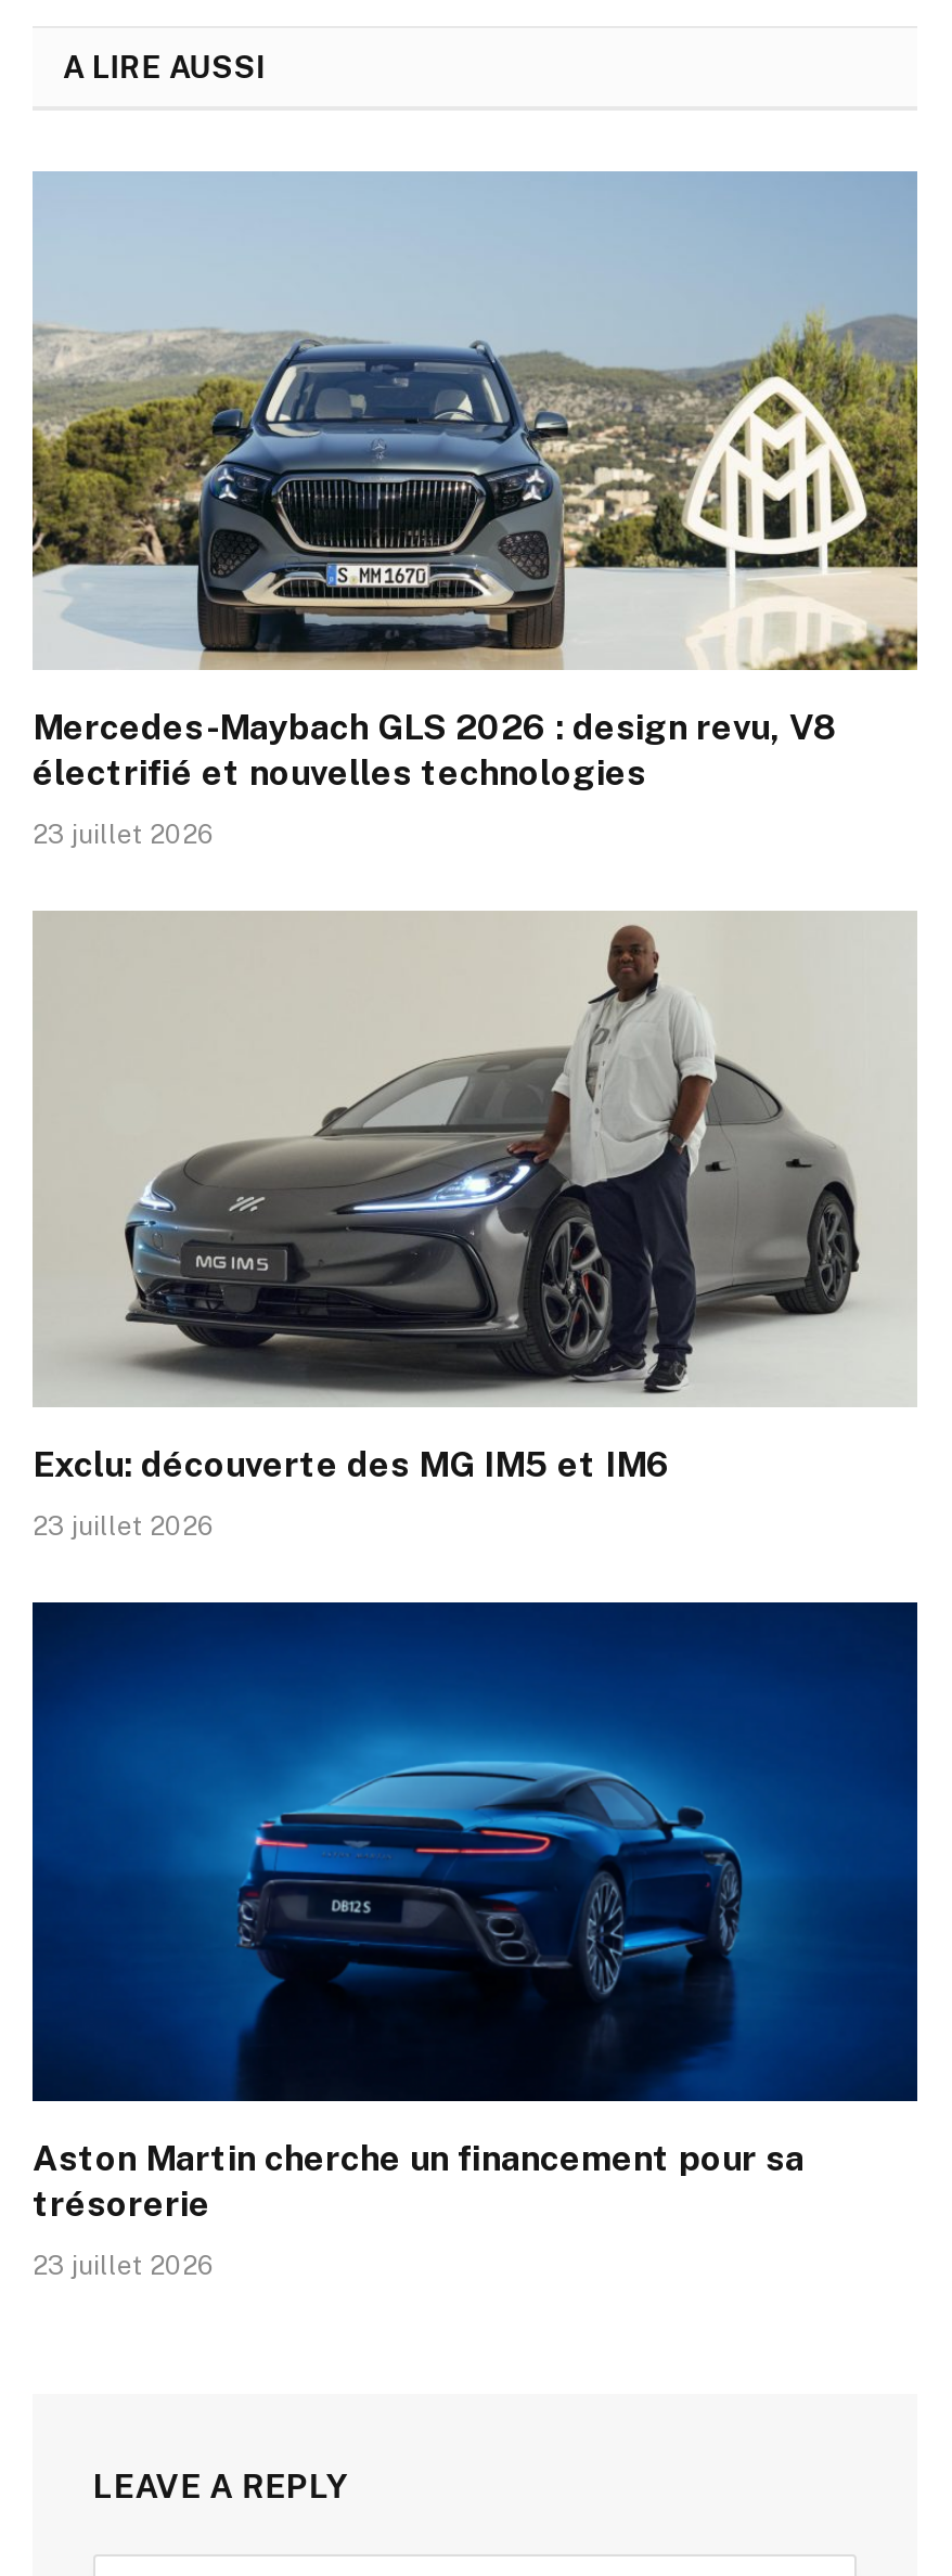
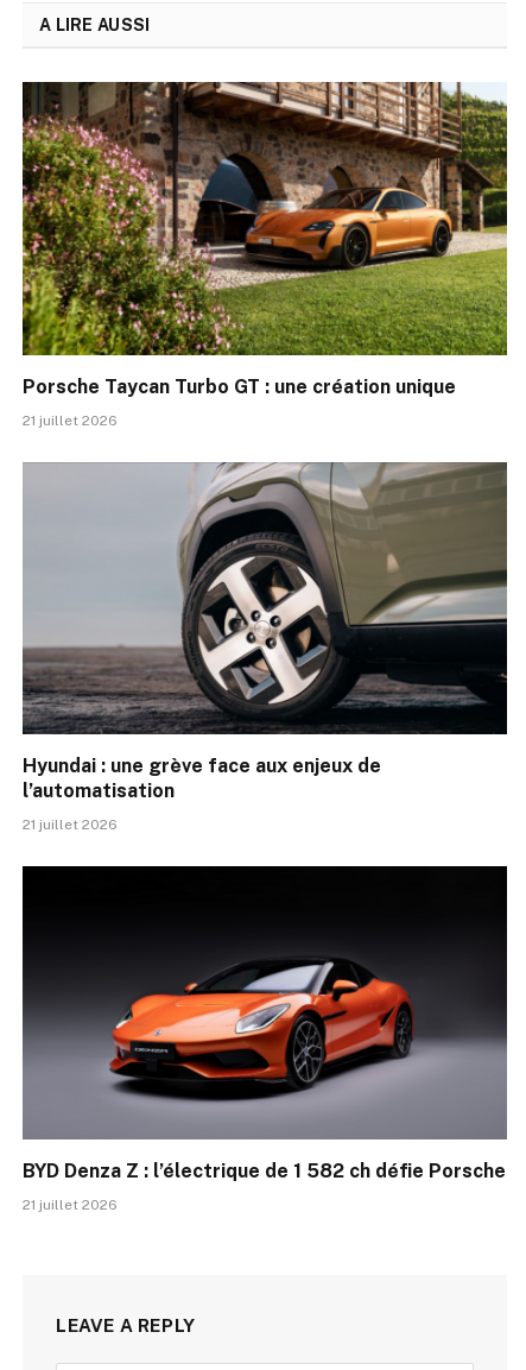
[30,171,919,793] [image] | Mercedes-Maybach GLS 2026 : design revu, V8 | électrifié et nouvelles technologies -> [21,81,508,398] [image] | Porsche Taycan Turbo GT : une création unique
[33,819,215,849] 23 juillet 2026 -> [23,412,118,429] 21 juillet 2026
[33,913,917,1486] [image] | Exclu: découverte des MG IM5 et IM6 -> [23,462,508,802] [image] | Hyundai : une grève face aux enjeux de | l’automatisation
[33,1512,215,1542] 23 juillet 2026 -> [23,817,118,833] 21 juillet 2026
[30,1602,917,2224] [image] | Aston Martin cherche un financement pour sa | trésorerie -> [21,866,508,1182] [image] | BYD Denza Z : l’électrique de 1 582 ch défie Porsche
[33,2250,215,2280] 23 juillet 2026 -> [23,1196,118,1213] 21 juillet 2026

